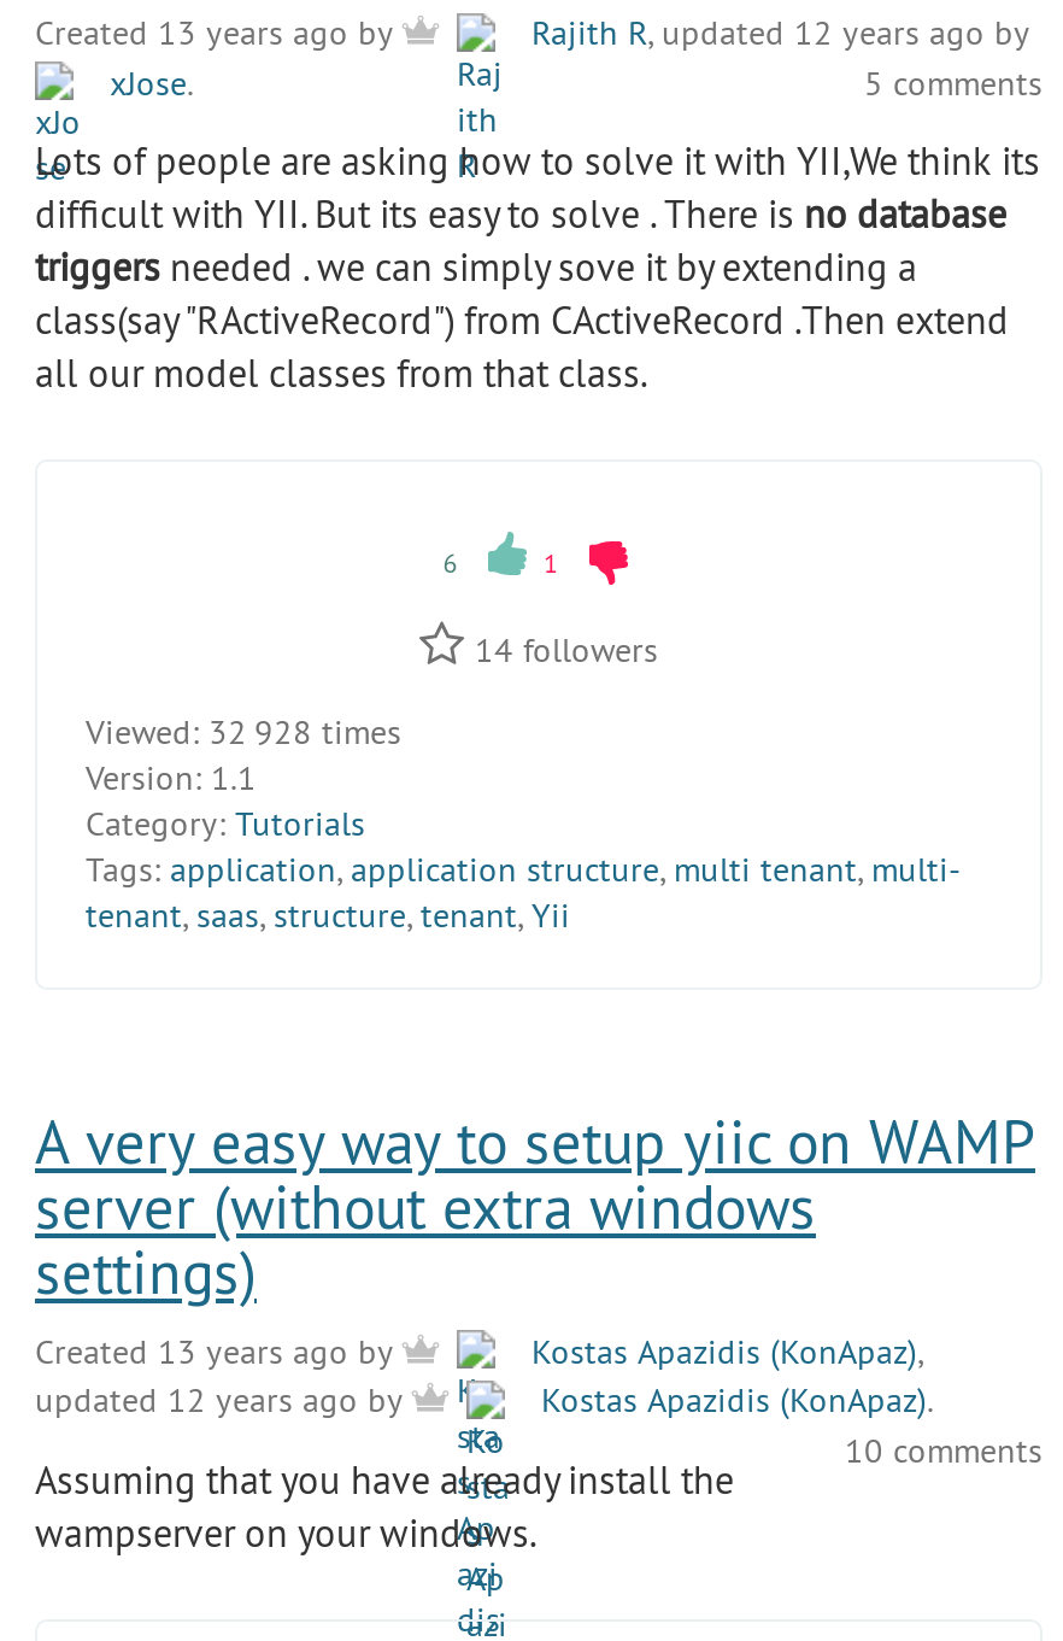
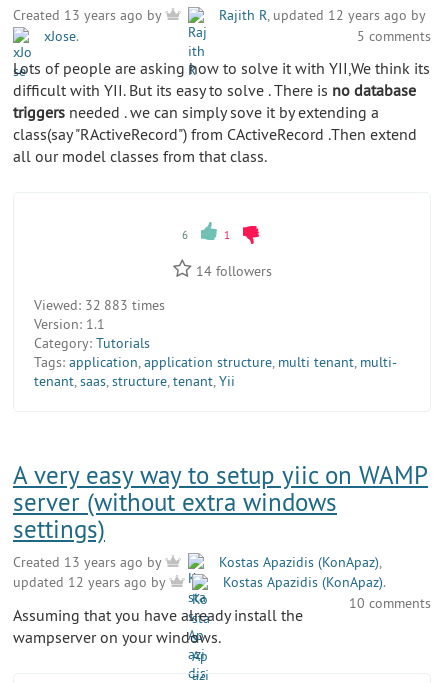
[86,709,401,752] Viewed: 32 928 times -> [34,295,165,313] Viewed: 32 883 times

